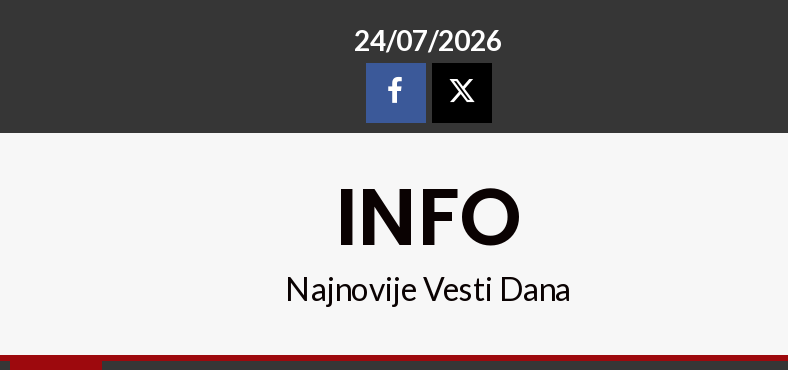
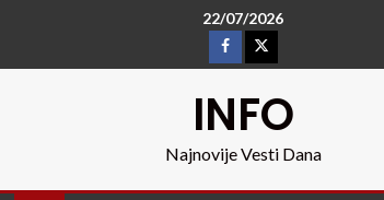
[354,24,502,58] 24/07/2026 -> [202,9,283,28] 22/07/2026

